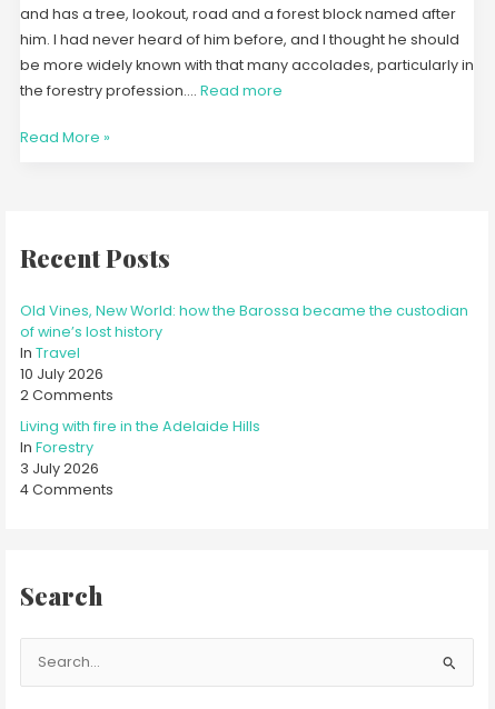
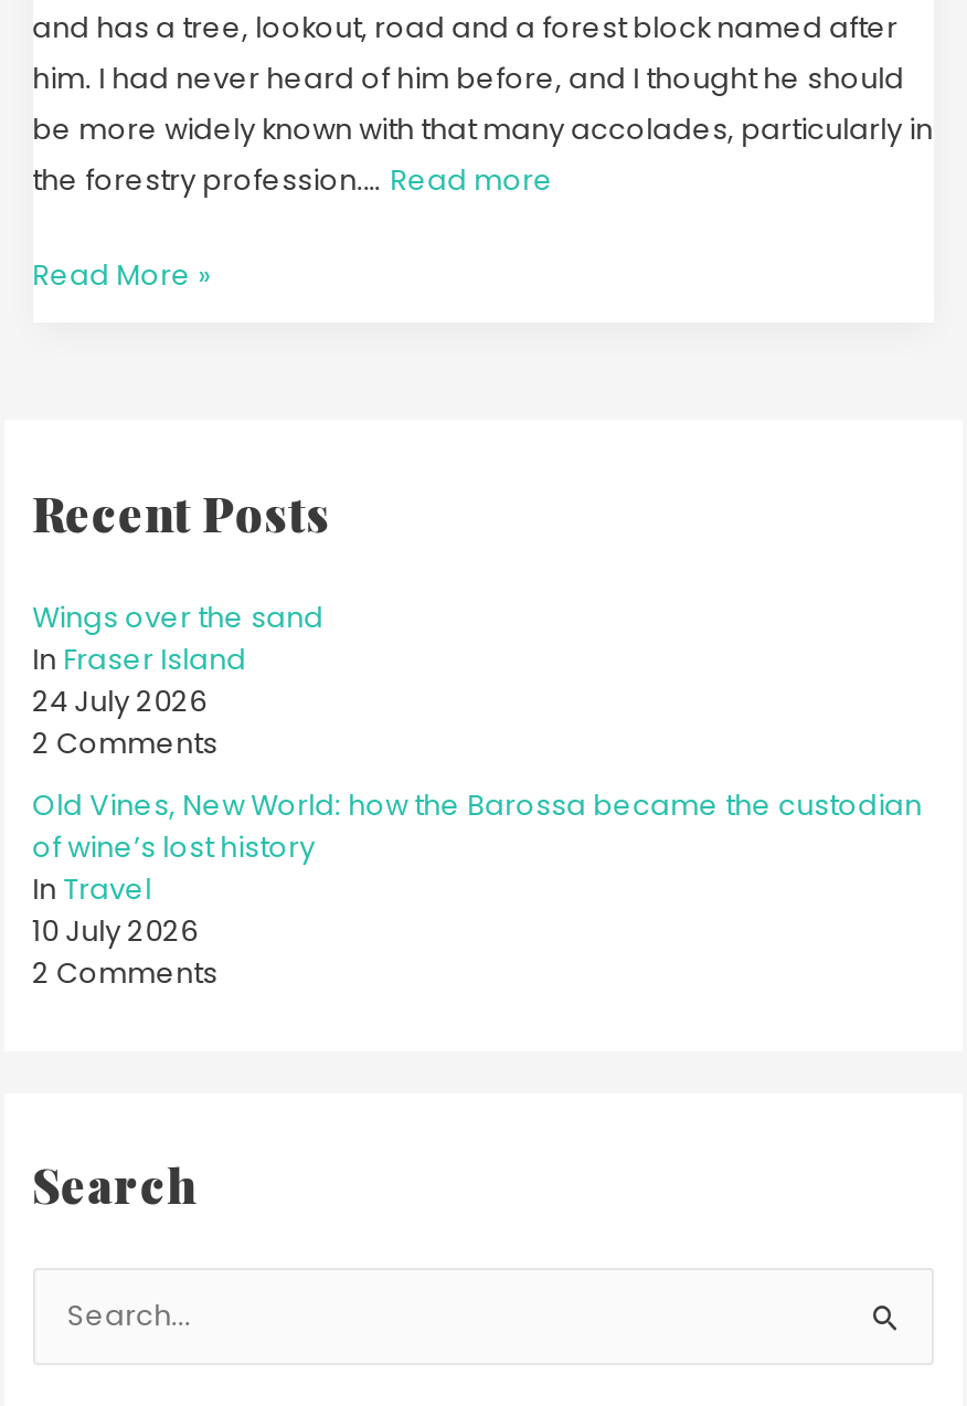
none -> [32,598,324,761] Wings over the sand | In Fraser Island | 24 July 2026 | 2 Comments
moved [20,301,468,404] -> [32,787,922,992]: Old Vines, New World: how the Barossa became the custodian | of wine’s lost history | In Travel | 10 July 2026 | 2 Comments
[20,417,260,499] Living with fire in the Adelaide Hills | In Forestry | 3 July 2026 | 4 Comments -> none

